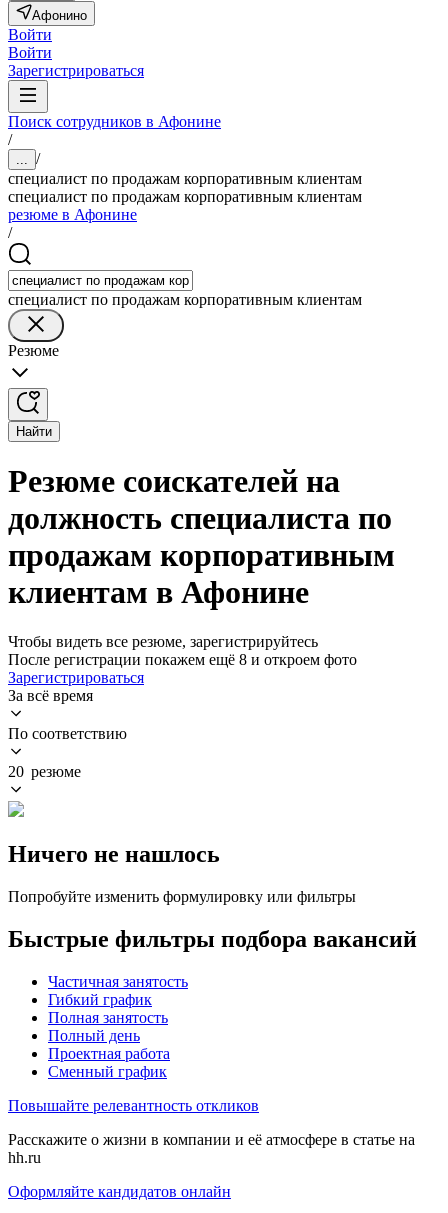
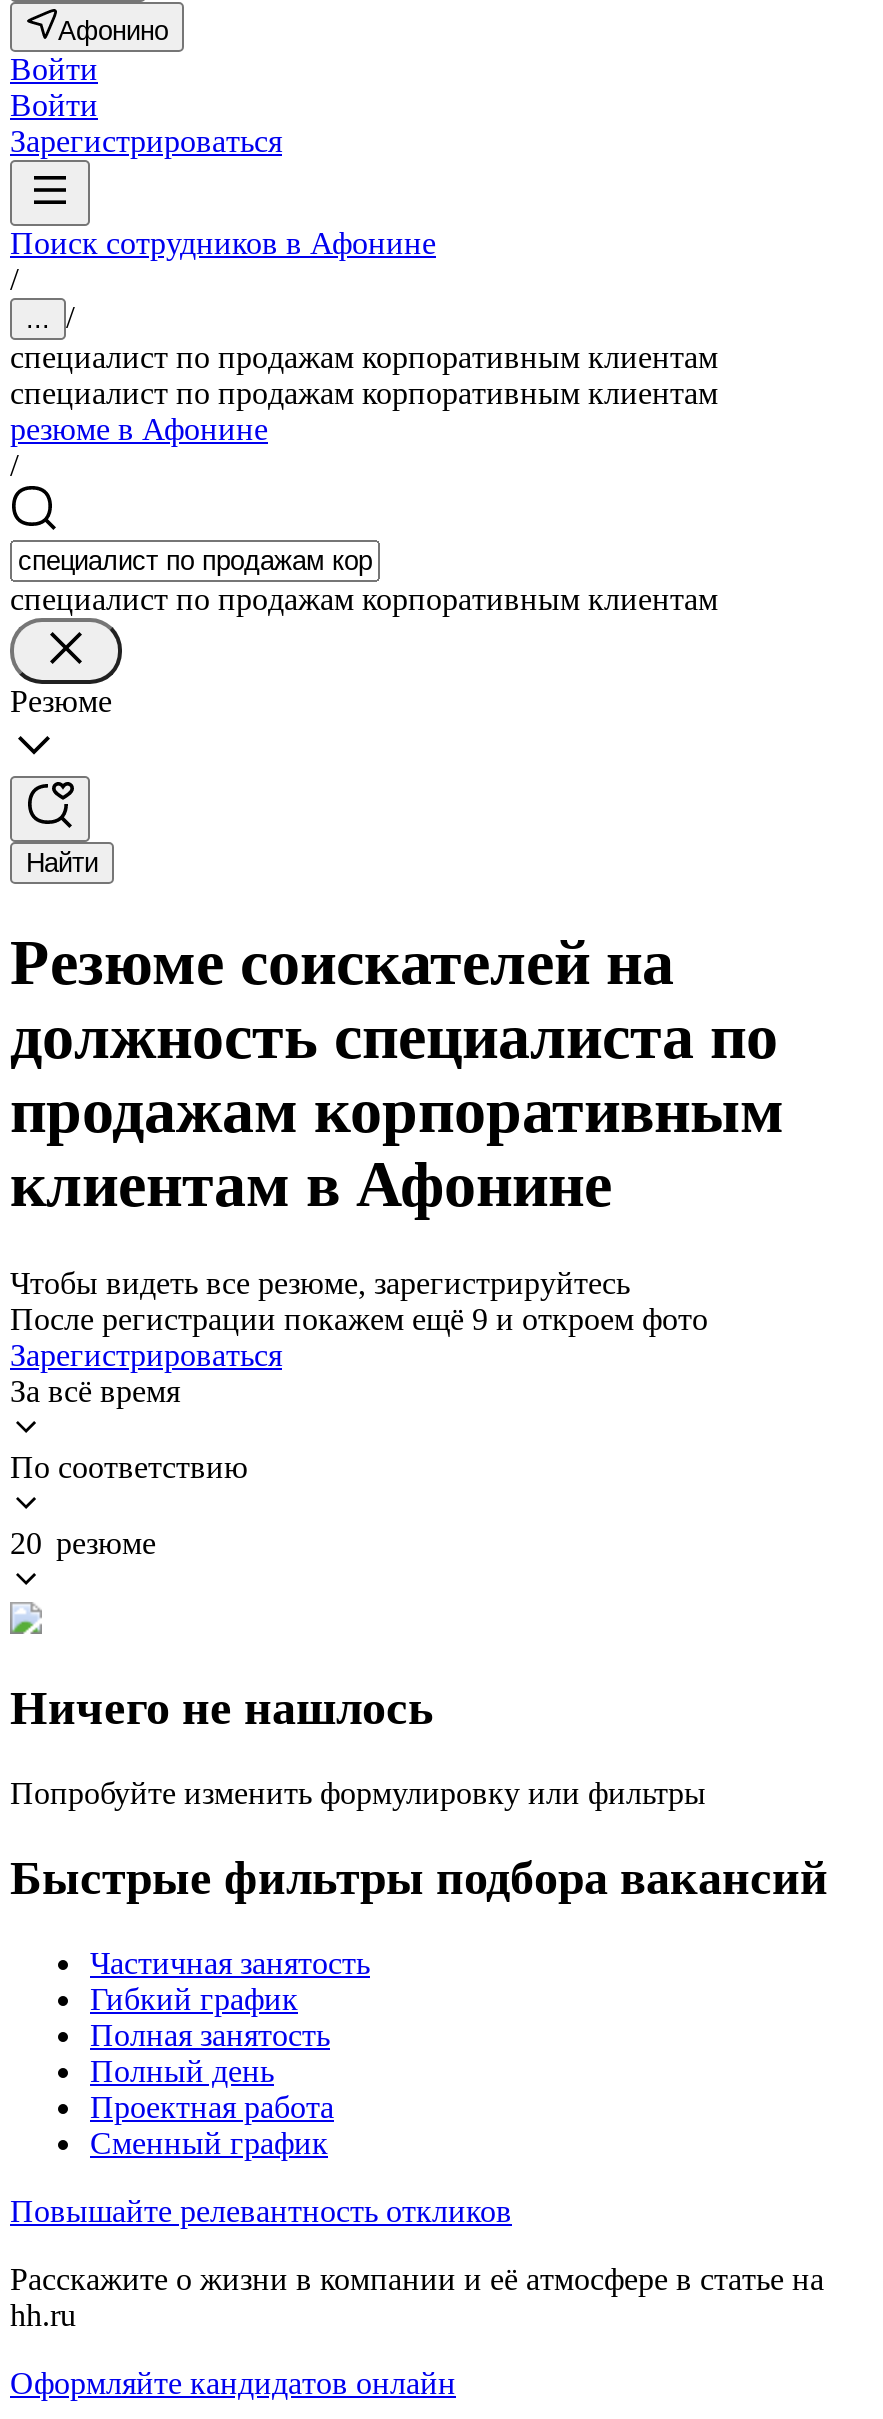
[8,651,357,668] После регистрации покажем ещё 8 и откроем фото -> [10,1302,708,1336] После регистрации покажем ещё 9 и откроем фото

